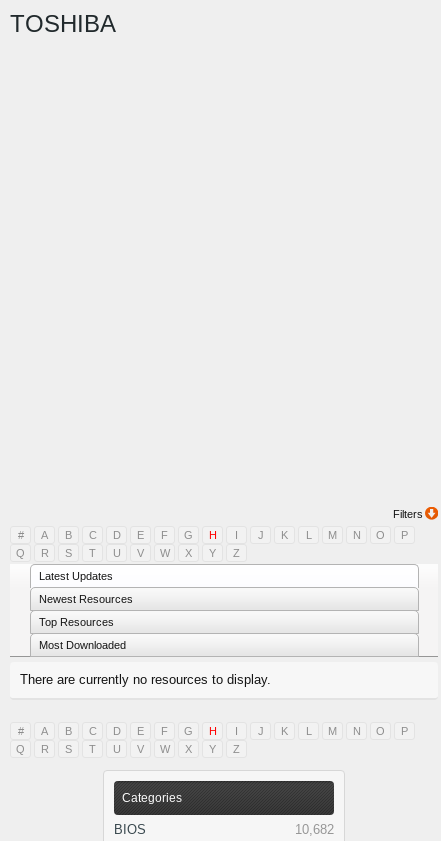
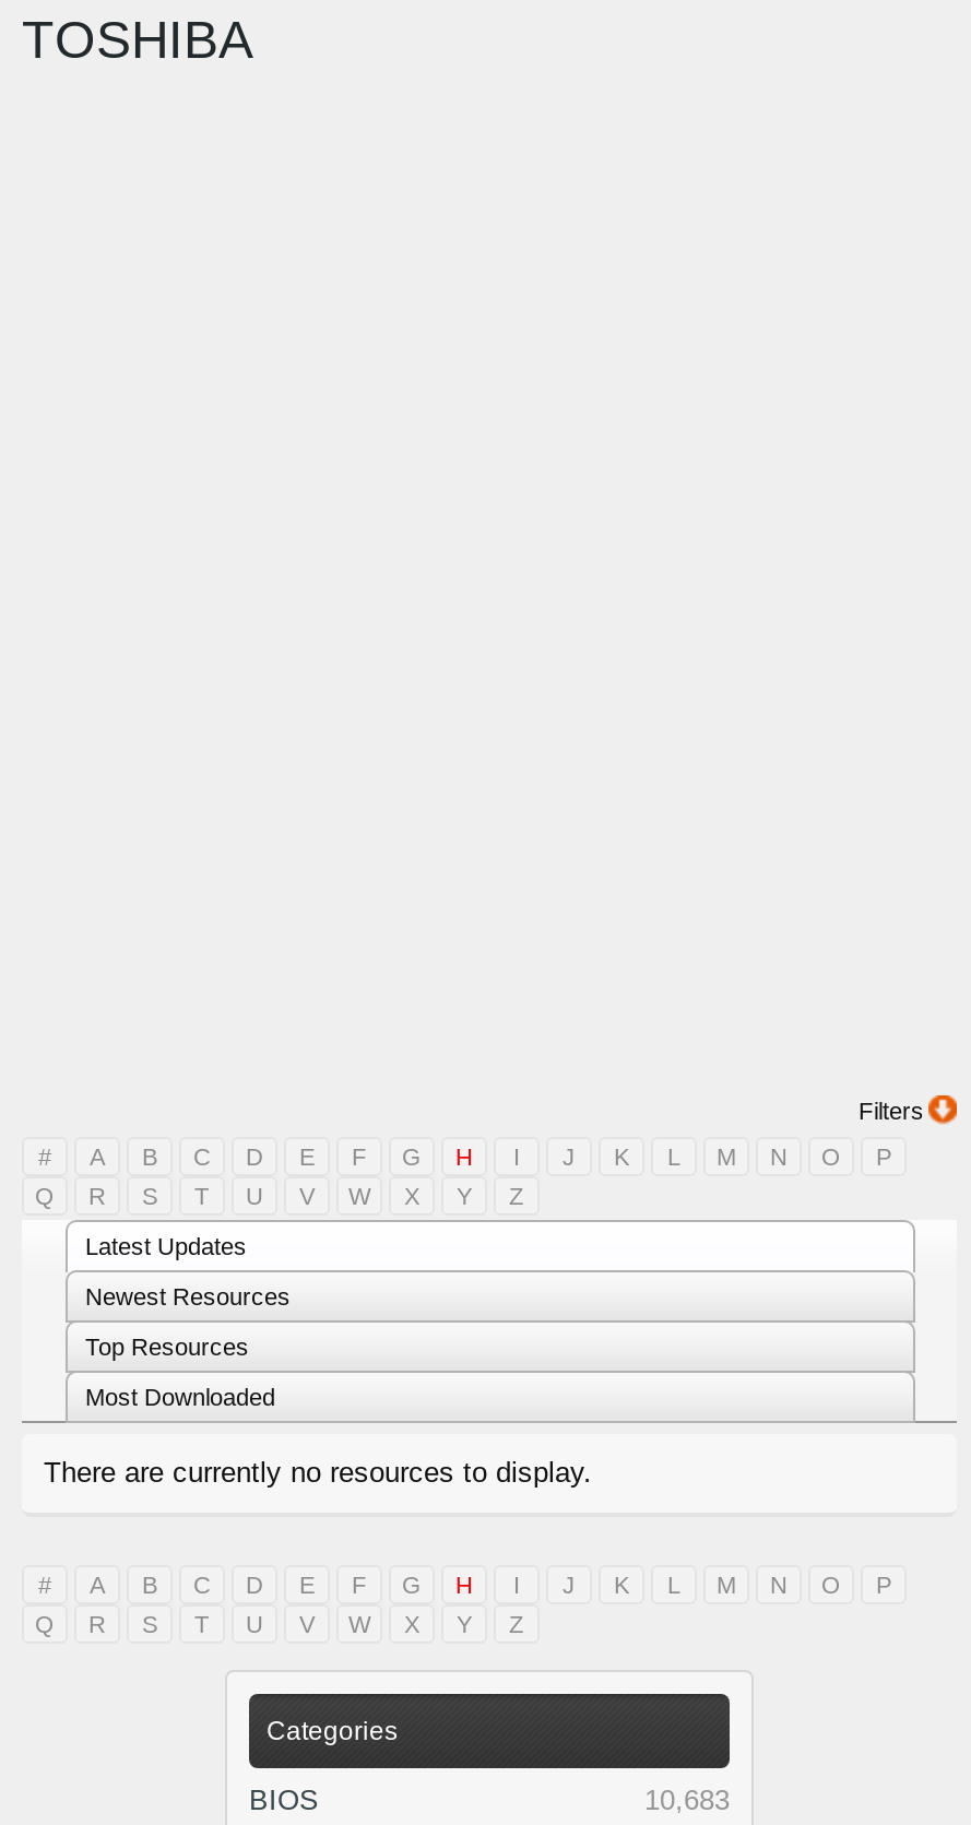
[295,822,334,837] 10,682 -> [644,1783,730,1816] 10,683

